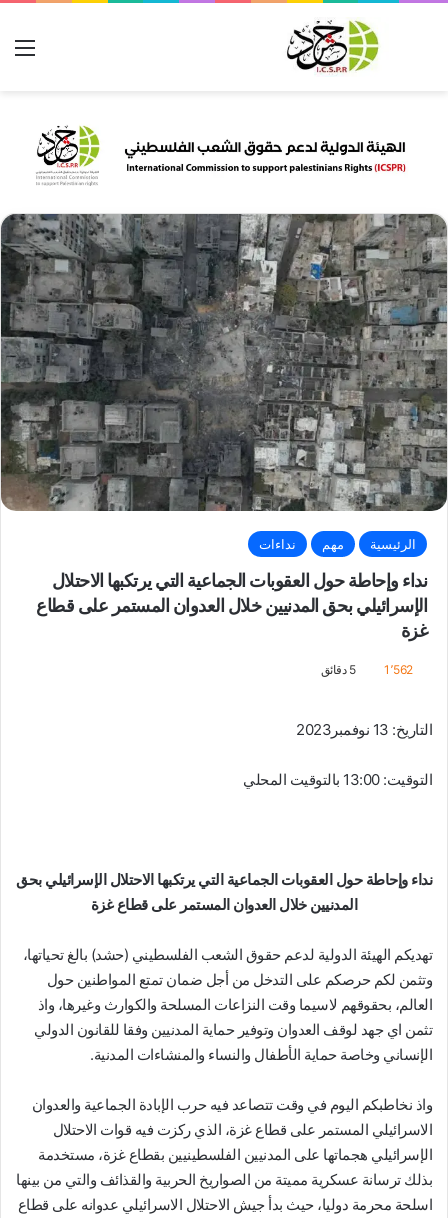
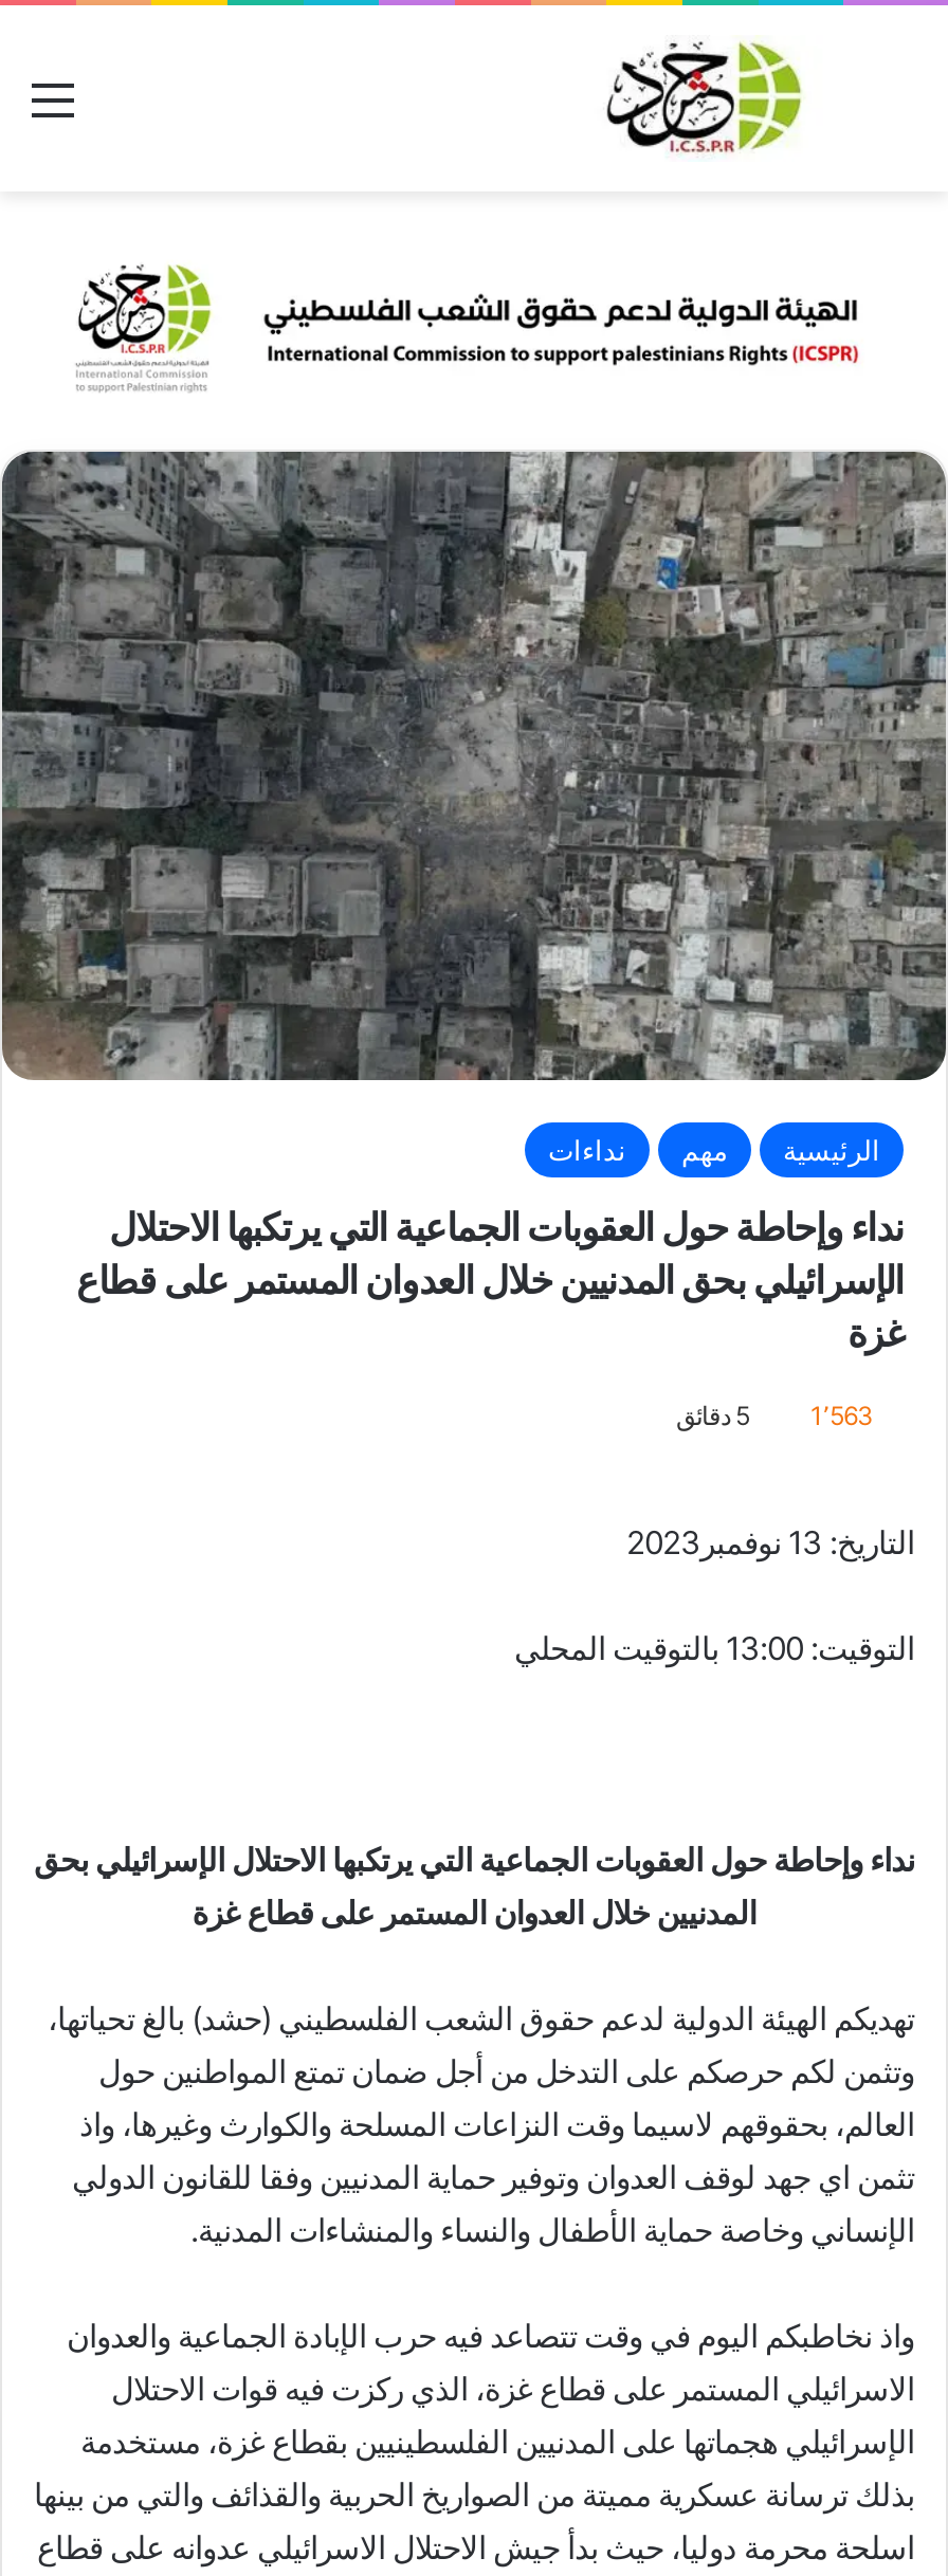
[384,662,412,677] 1٬562 -> [810,1399,873,1431] 1٬563

